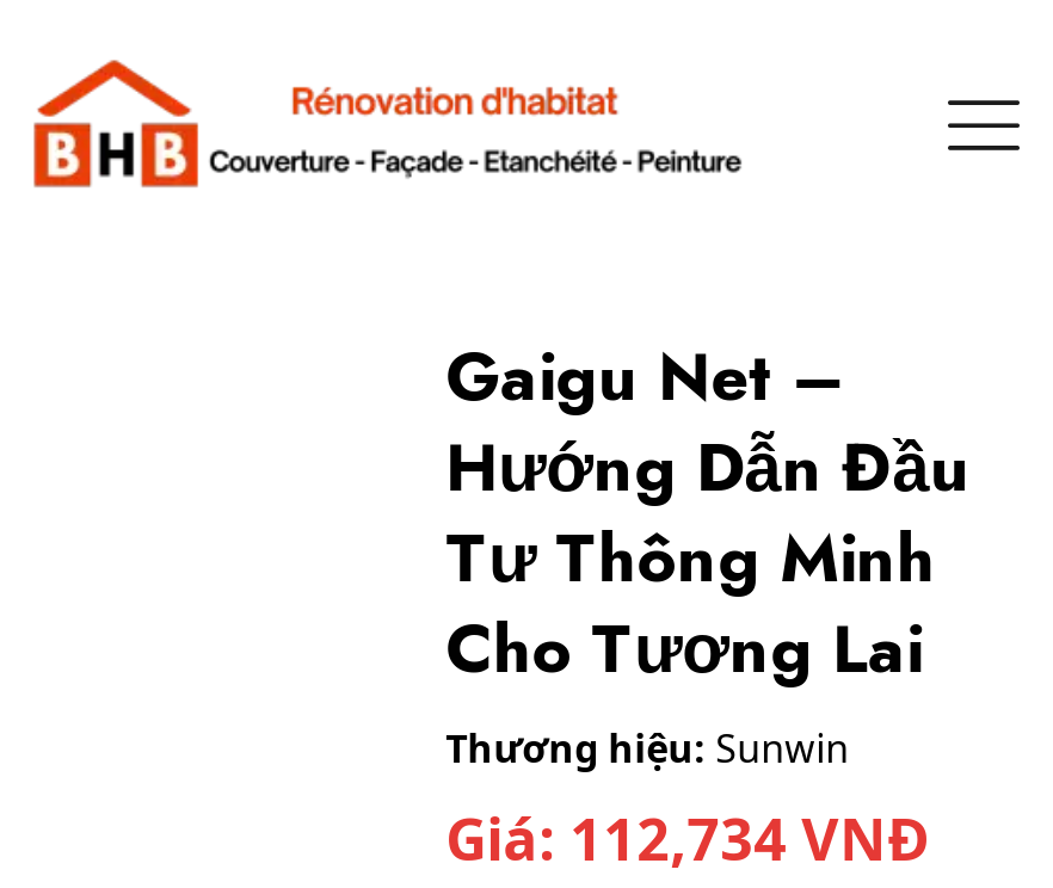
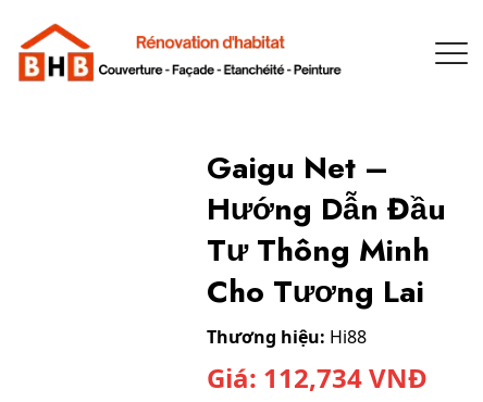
[446,722,849,774] Thương hiệu: Sunwin -> [206,325,366,349] Thương hiệu: Hi88

